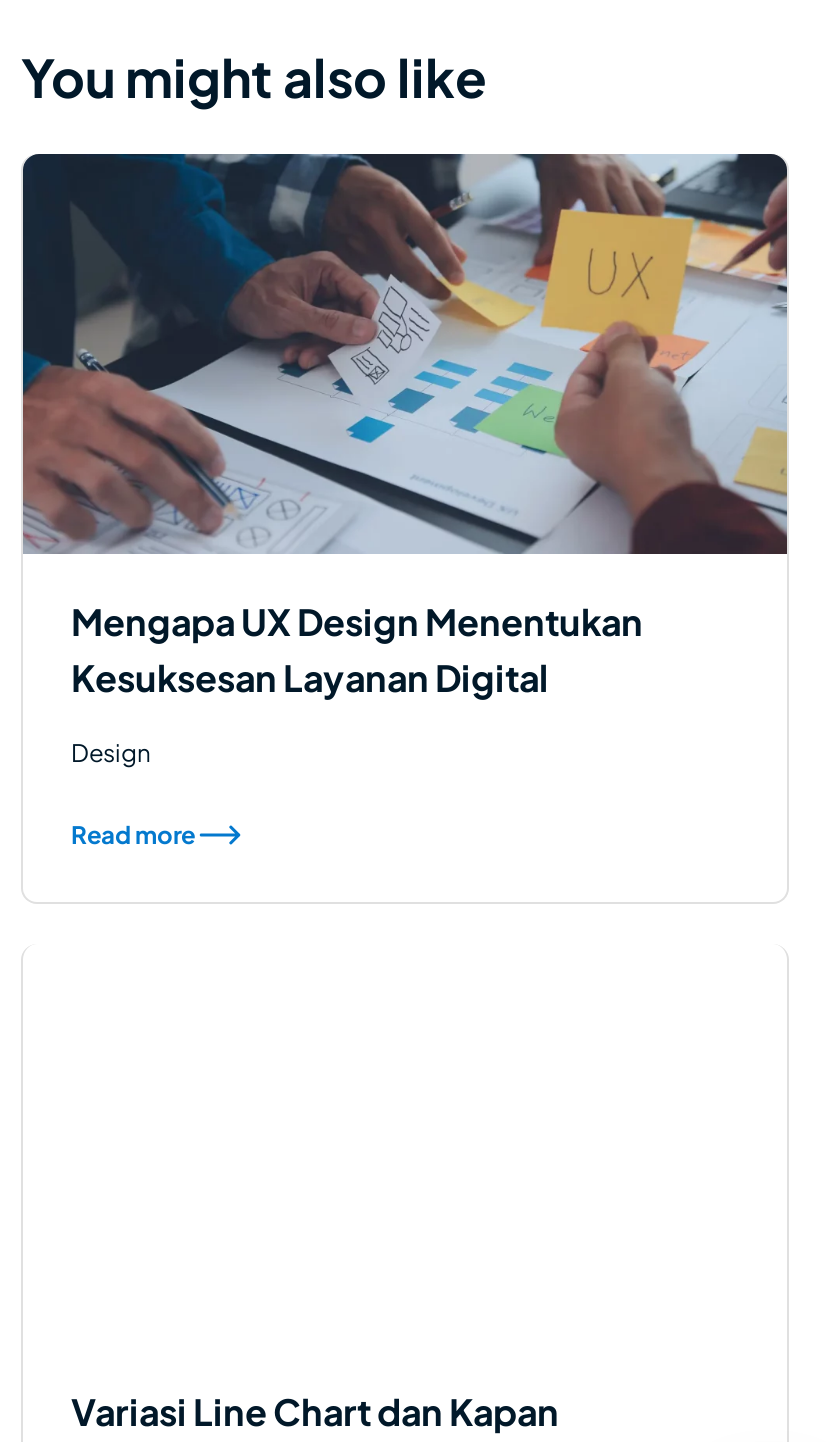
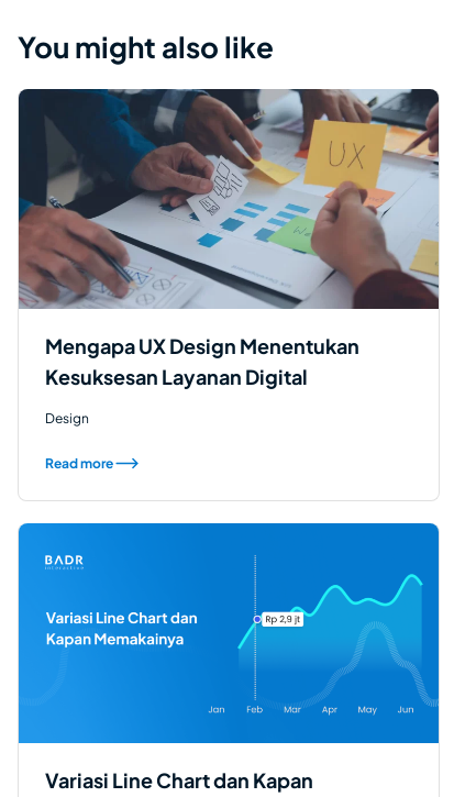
none -> [18,522,440,744] [image]

